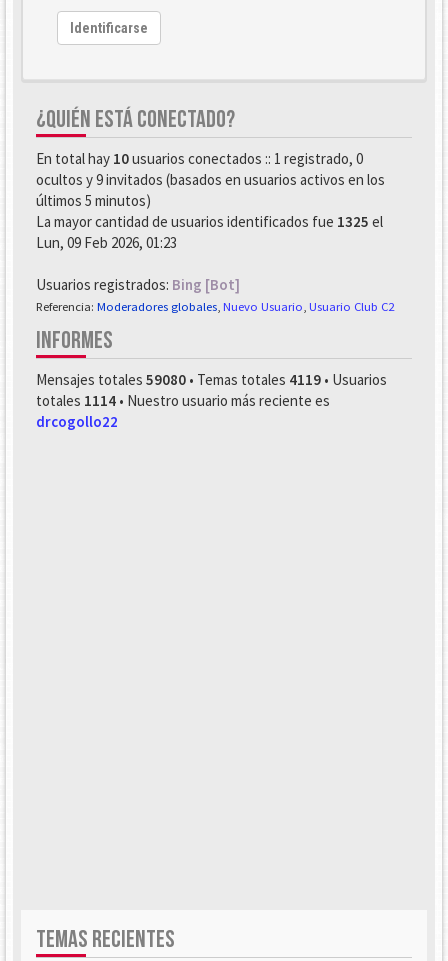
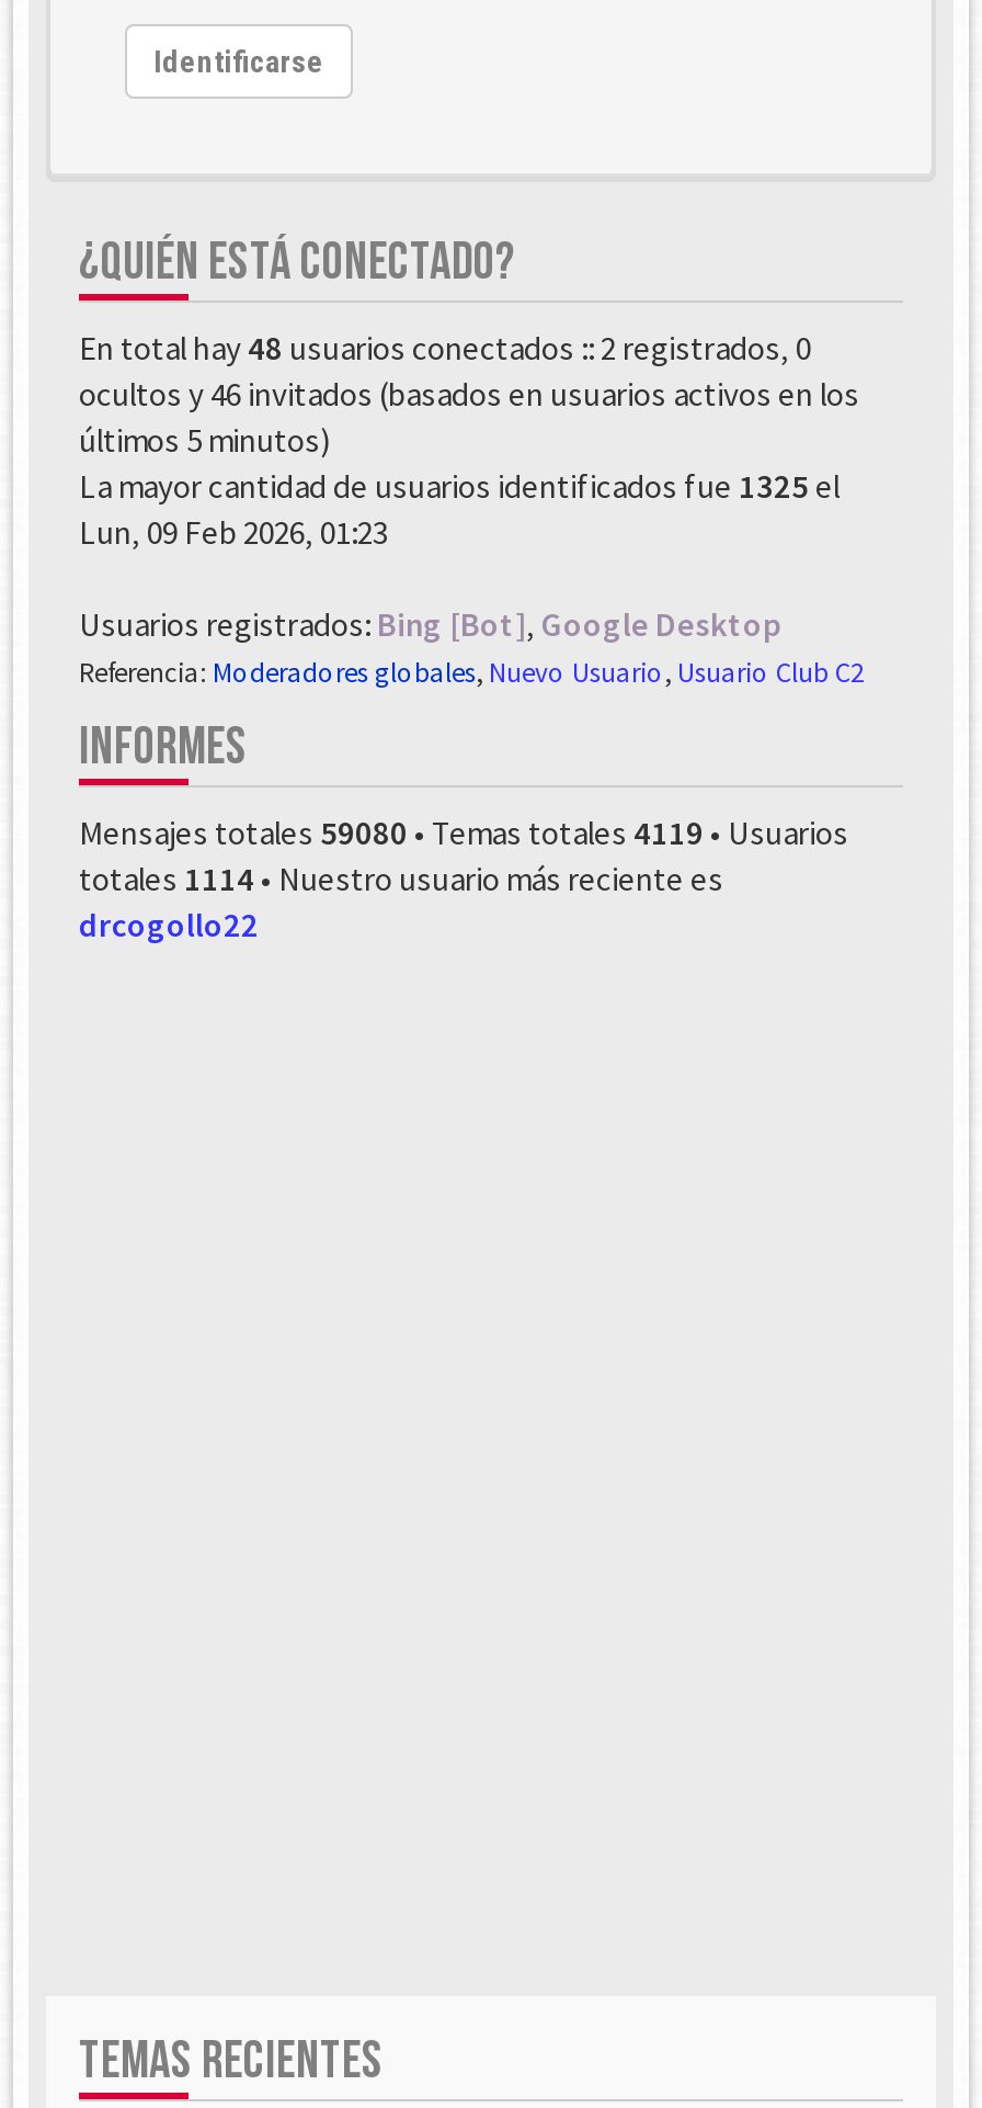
[36,149,363,168] En total hay 10 usuarios conectados :: 1 registrado, 0 -> [79,327,811,368] En total hay 48 usuarios conectados :: 2 registrados, 0
[36,170,385,189] ocultos y 9 invitados (basados en usuarios activos en los -> [79,373,859,414] ocultos y 46 invitados (basados en usuarios activos en los
[36,275,240,294] Usuarios registrados: Bing [Bot] -> [79,603,780,645] Usuarios registrados: Bing [Bot], Google Desktop

